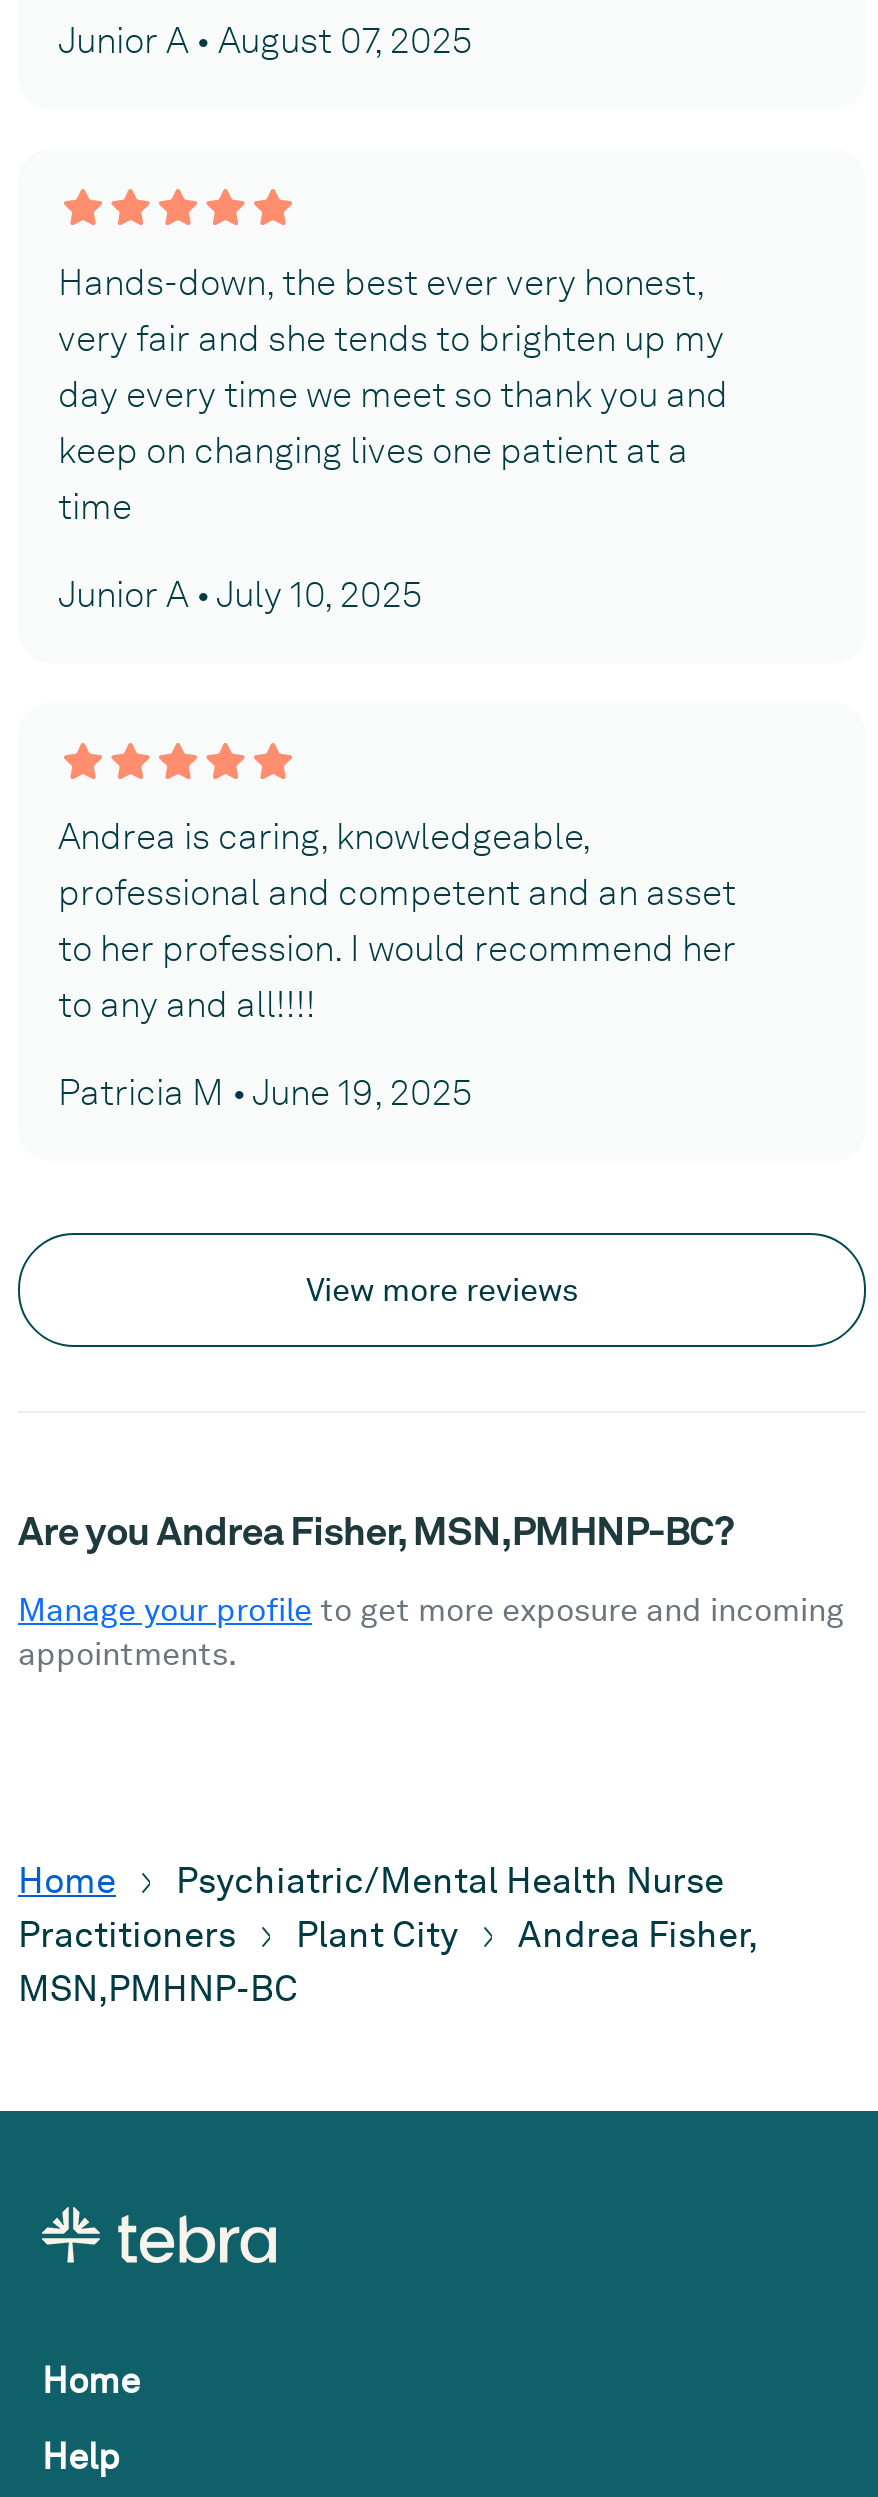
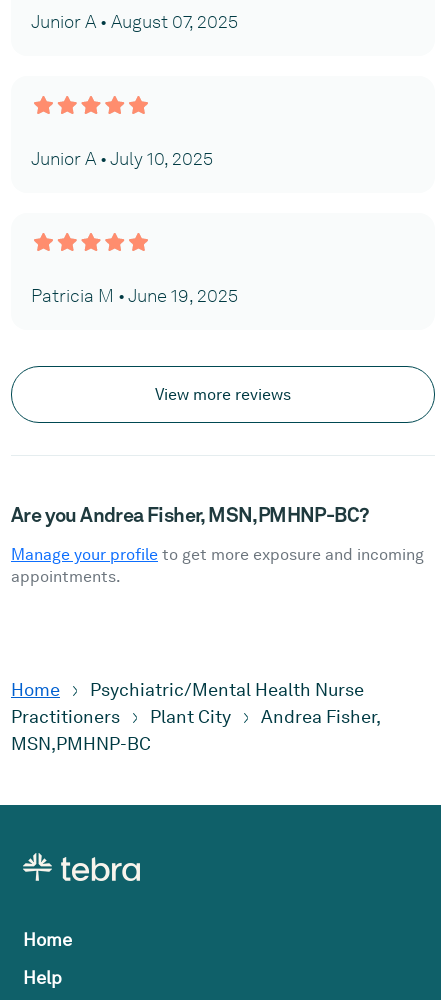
[58,261,728,527] Hands-down, the best ever very honest, | very fair and she tends to brighten up my | day every time we meet so thank you and | keep on changing lives one patient at a | time -> none
[58,815,736,1025] Andrea is caring, knowledgeable, | professional and competent and an asset | to her profession. I would recommend her | to any and all!!!! -> none

